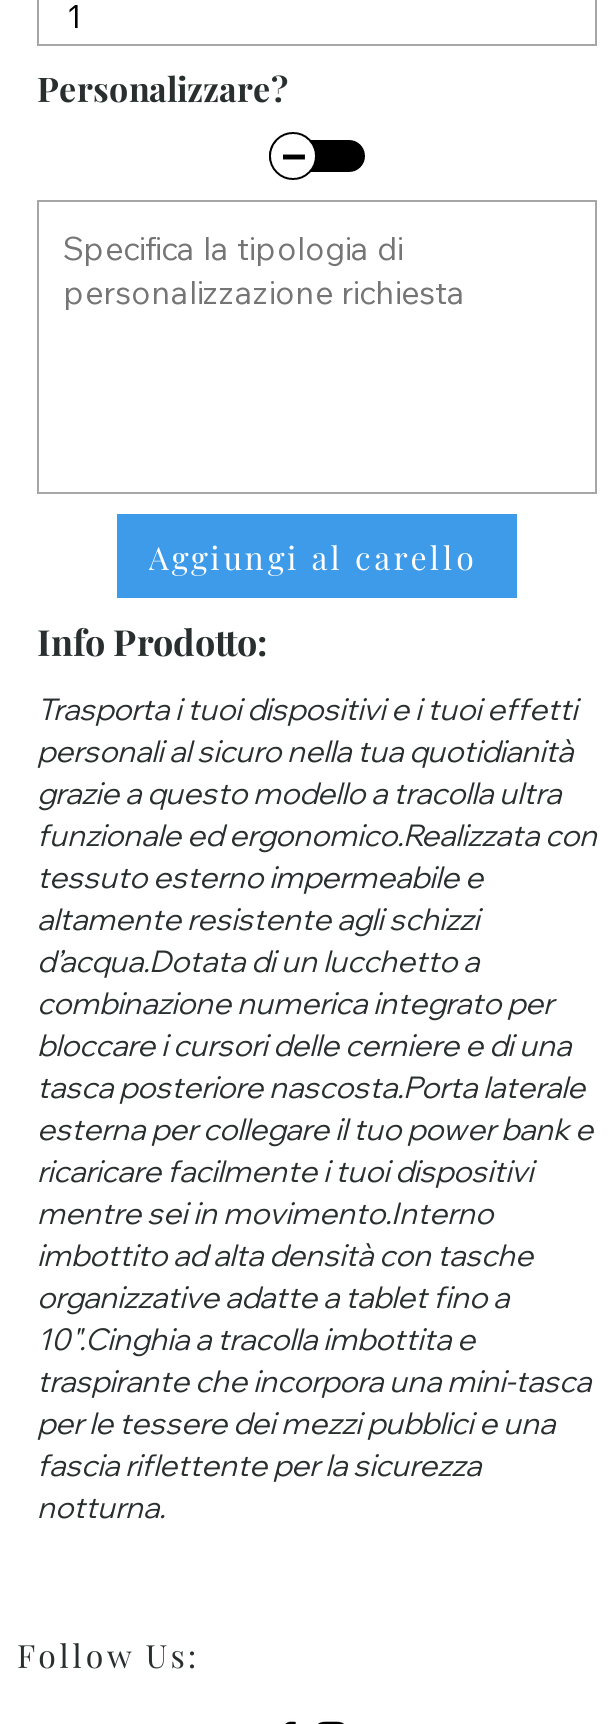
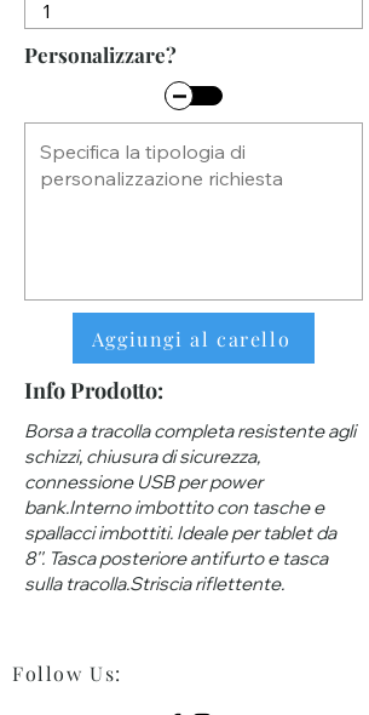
[37,690,597,1526] Trasporta i tuoi dispositivi e i tuoi effetti | personali al sicuro nella tua quotidianità | grazie a questo modello a tracolla ultra | funzionale ed ergonomico.Realizzata con | tessuto esterno impermeabile e | altamente resistente agli schizzi | d’acqua.Dotata di un lucchetto a | combinazione numerica integrato per | bloccare i cursori delle cerniere e di una | tasca posteriore nascosta.Porta laterale | esterna per collegare il tuo power bank e | ricaricare facilmente i tuoi dispositivi | mentre sei in movimento.Interno | imbottito ad alta densità con tasche | organizzative adatte a tablet fino a | 10".Cinghia a tracolla imbottita e | traspirante che incorpora una mini-tasca | per le tessere dei mezzi pubblici e una | fascia riflettente per la sicurezza | notturna. -> [24,419,356,595] Borsa a tracolla completa resistente agli | schizzi, chiusura di sicurezza, | connessione USB per power | bank.Interno imbottito con tasche e | spallacci imbottiti. Ideale per tablet da | 8''. Tasca posteriore antifurto e tasca | sulla tracolla.Striscia riflettente.

